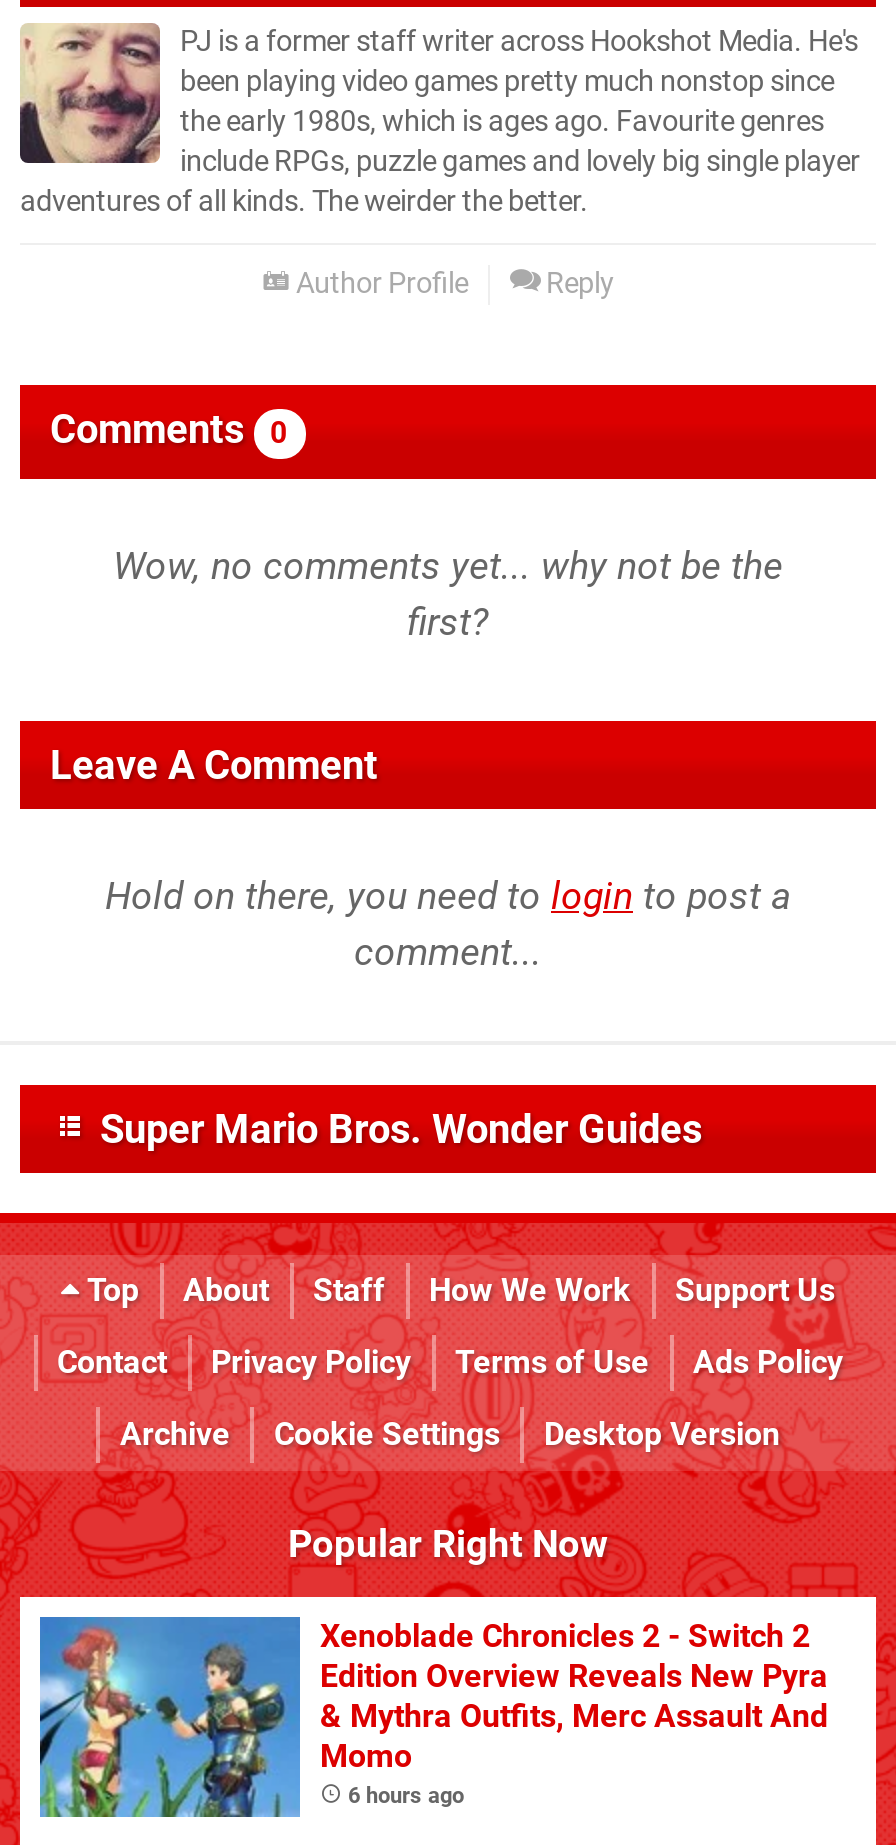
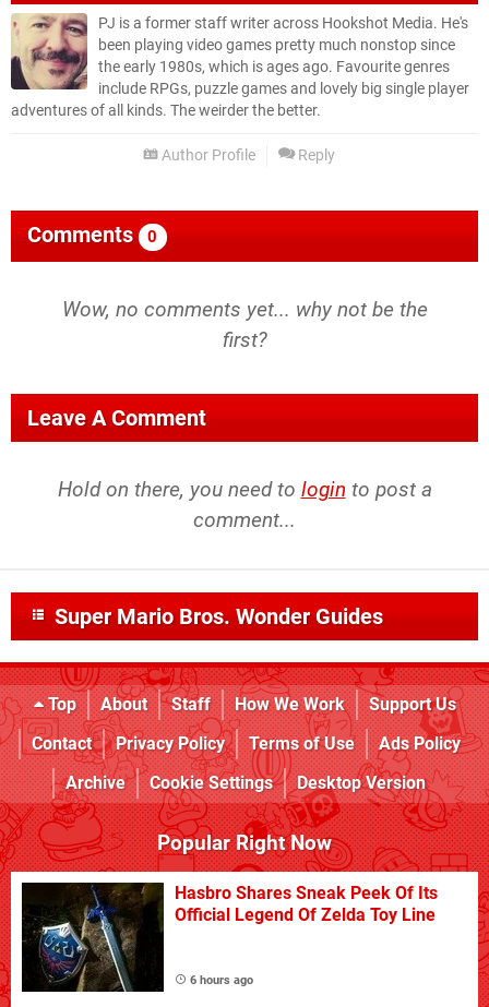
[38,1615,828,1819] [image] | Xenoblade Chronicles 2 - Switch 2 | Edition Overview Reveals New Pyra | & Mythra Outfits, Merc Assault And | Momo -> [21,882,438,993] [image] | Hasbro Shares Sneak Peek Of Its | Official Legend Of Zelda Toy Line

